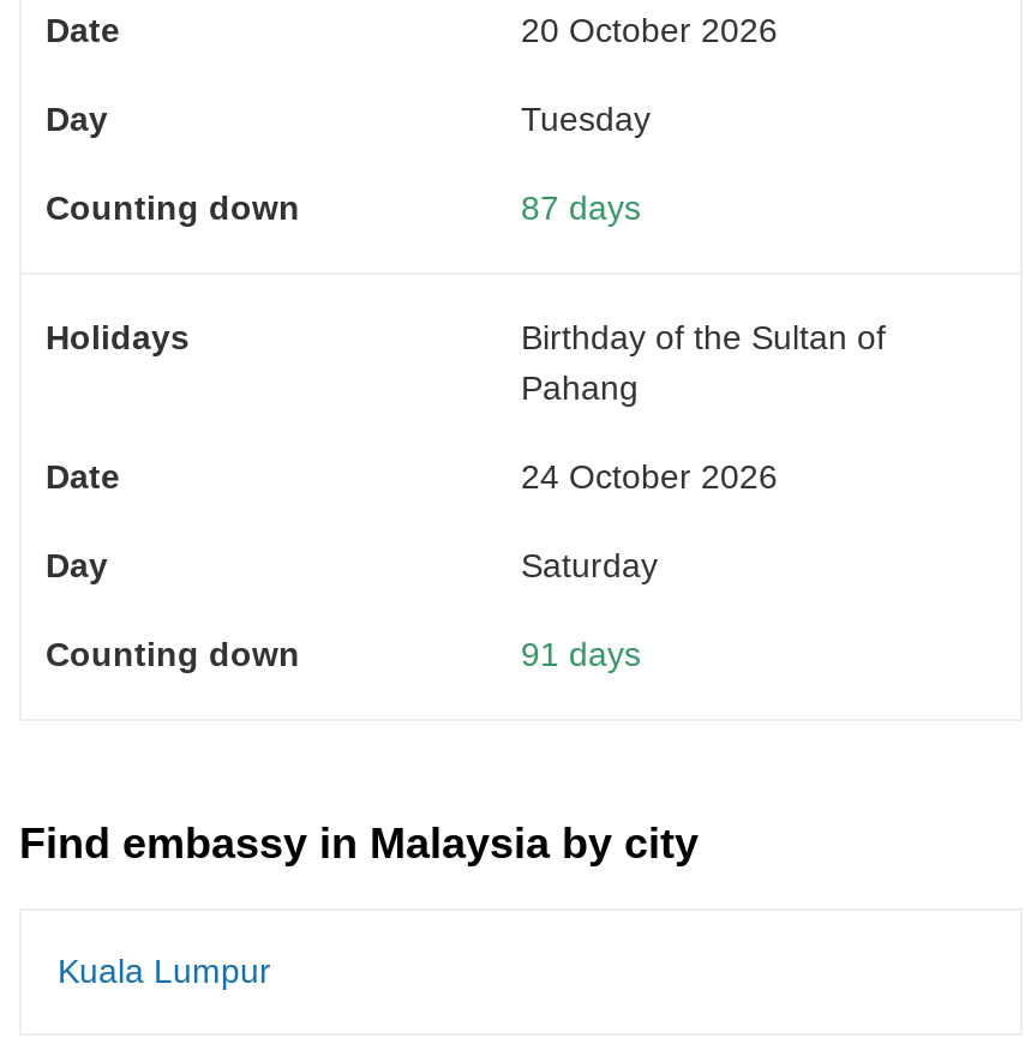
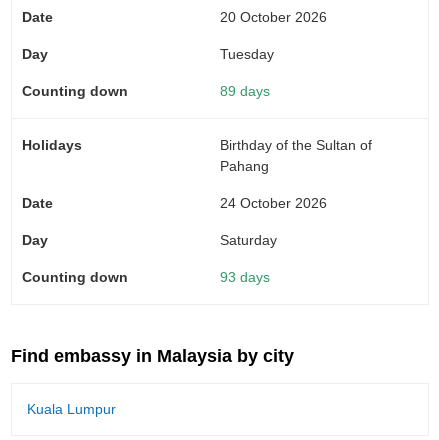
[521,188,641,226] 87 days -> [220,83,270,99] 89 days
[521,634,641,672] 91 days -> [220,269,270,285] 93 days

